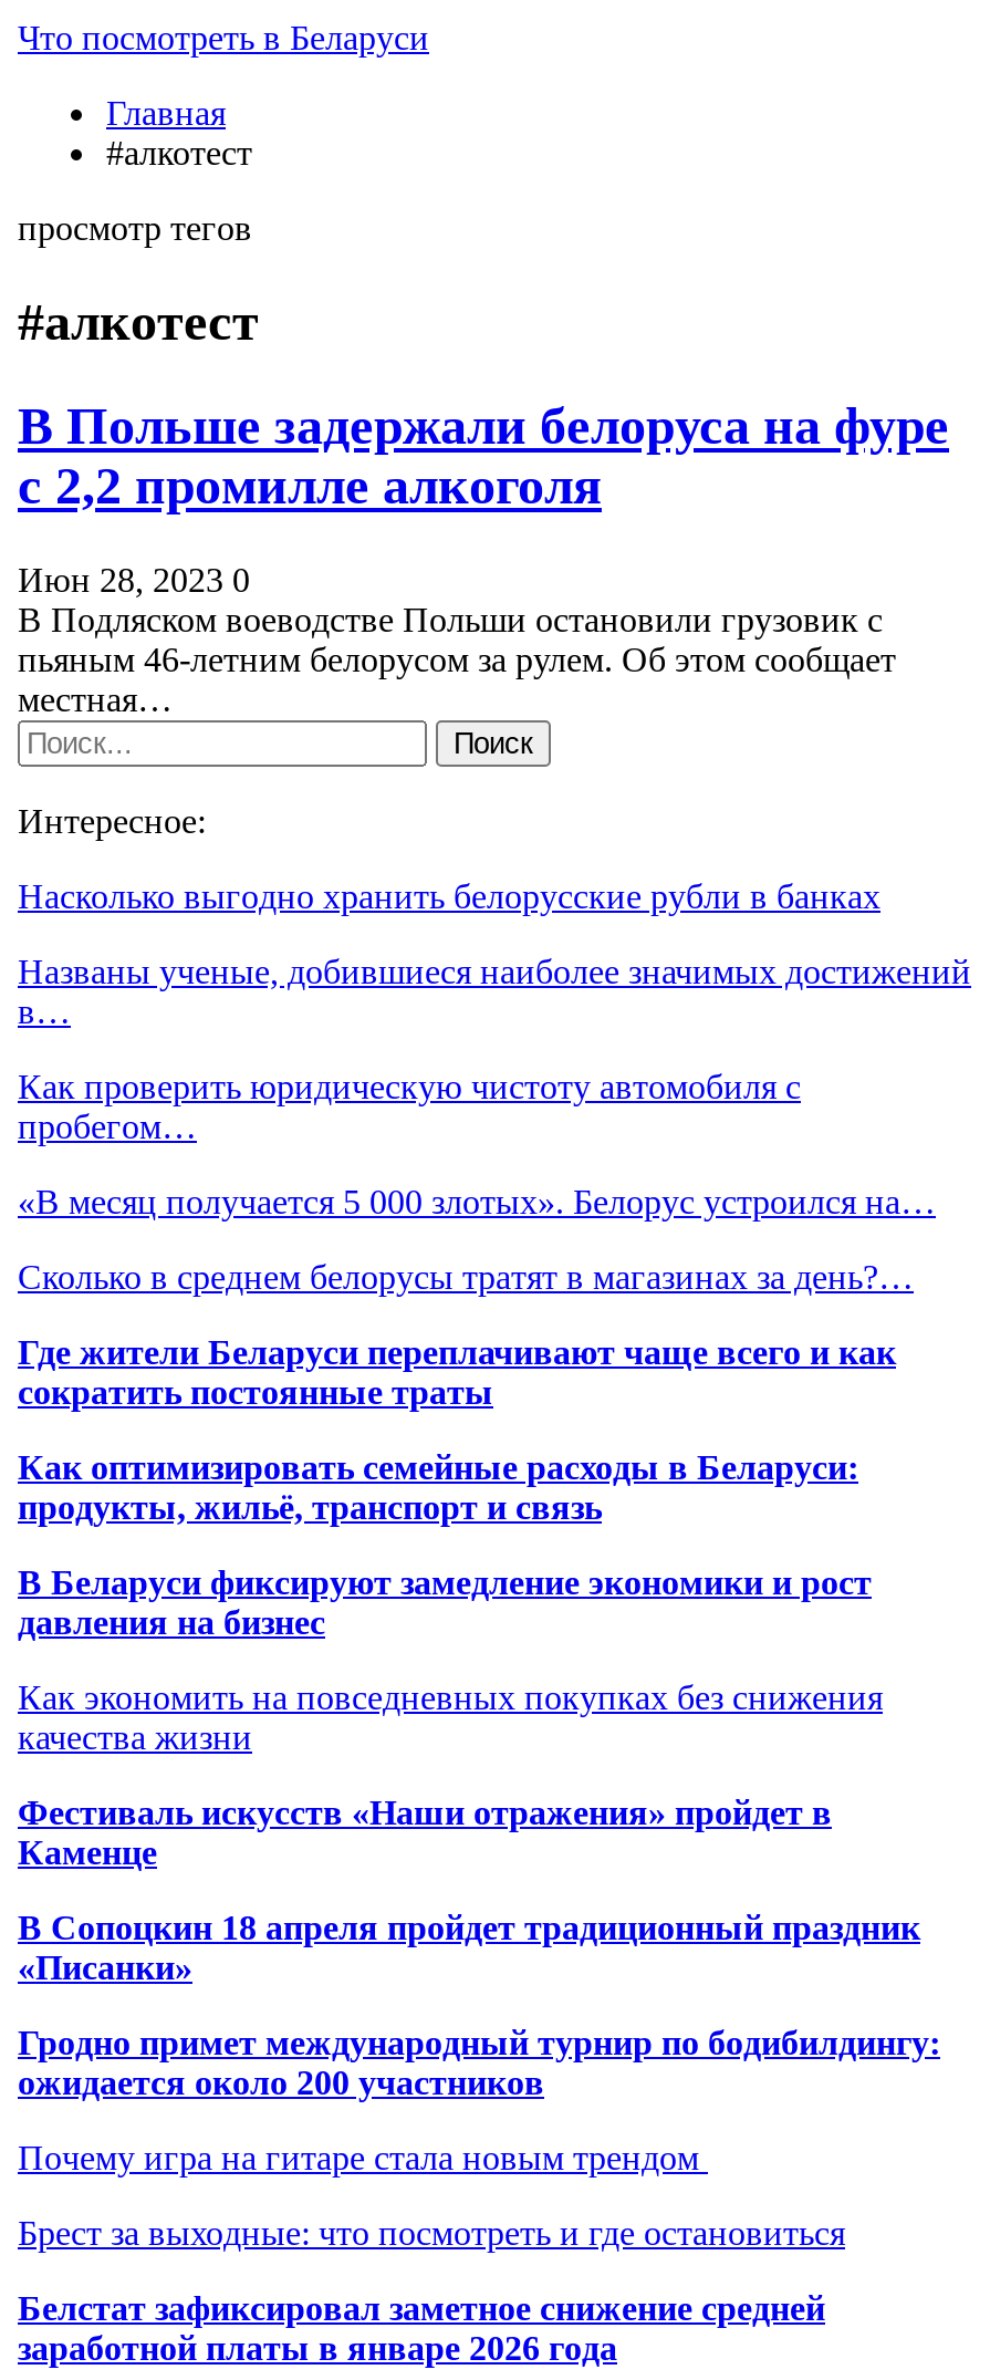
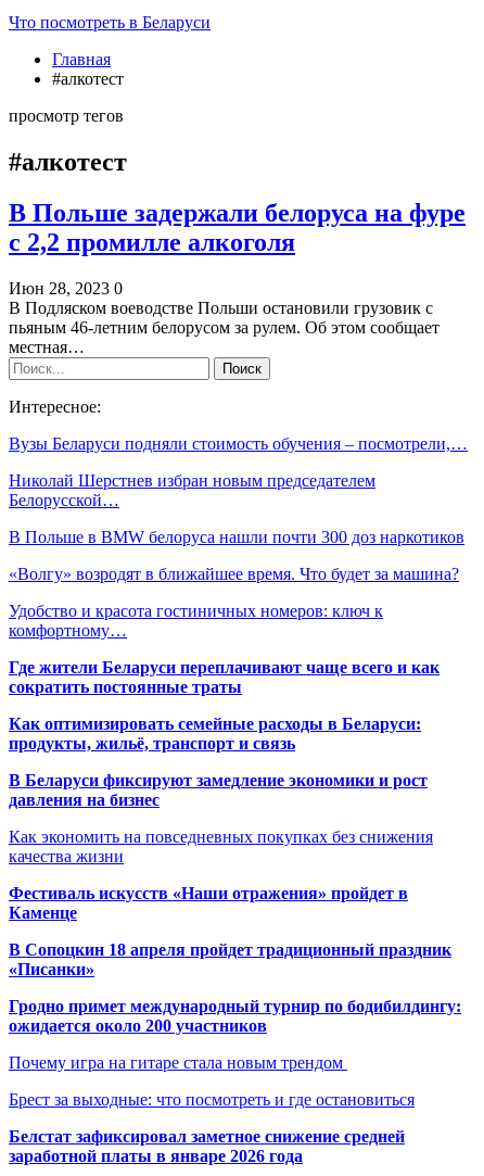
[18,877,880,914] Насколько выгодно хранить белорусские рубли в банках -> [9,434,468,452] Вузы Беларуси подняли стоимость обучения – посмотрели,…
[18,952,971,1029] Названы ученые, добившиеся наиболее значимых достижений | в… -> [9,471,375,509] Николай Шерстнев избран новым председателем | Белорусской…
[18,1067,801,1145] Как проверить юридическую чистоту автомобиля с | пробегом… -> [9,527,464,546] В Польше в BMW белоруса нашли почти 300 доз наркотиков
[18,1182,936,1220] «В месяц получается 5 000 злотых». Белорус устроился на… -> [9,564,459,583] «Волгу» возродят в ближайшее время. Что будет за машина?
[18,1257,914,1295] Сколько в среднем белорусы тратят в магазинах за день?… -> [9,601,383,639] Удобство и красота гостиничных номеров: ключ к | комфортному…

